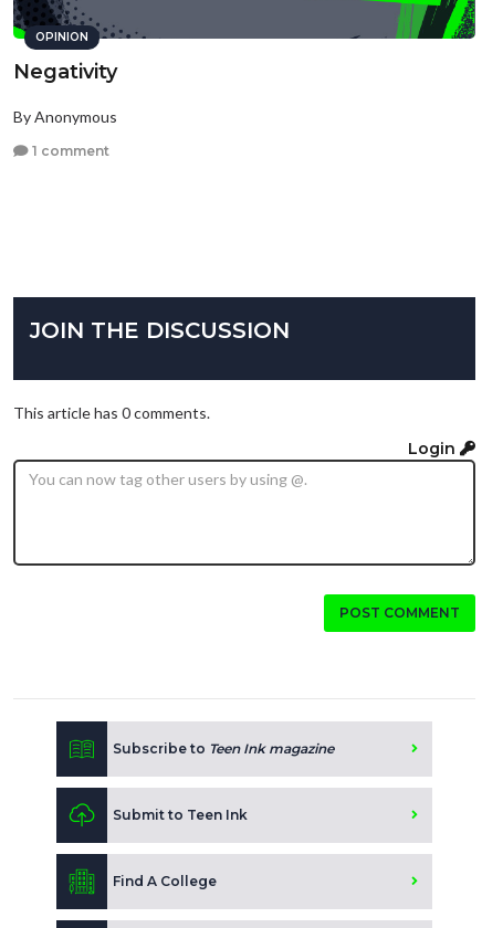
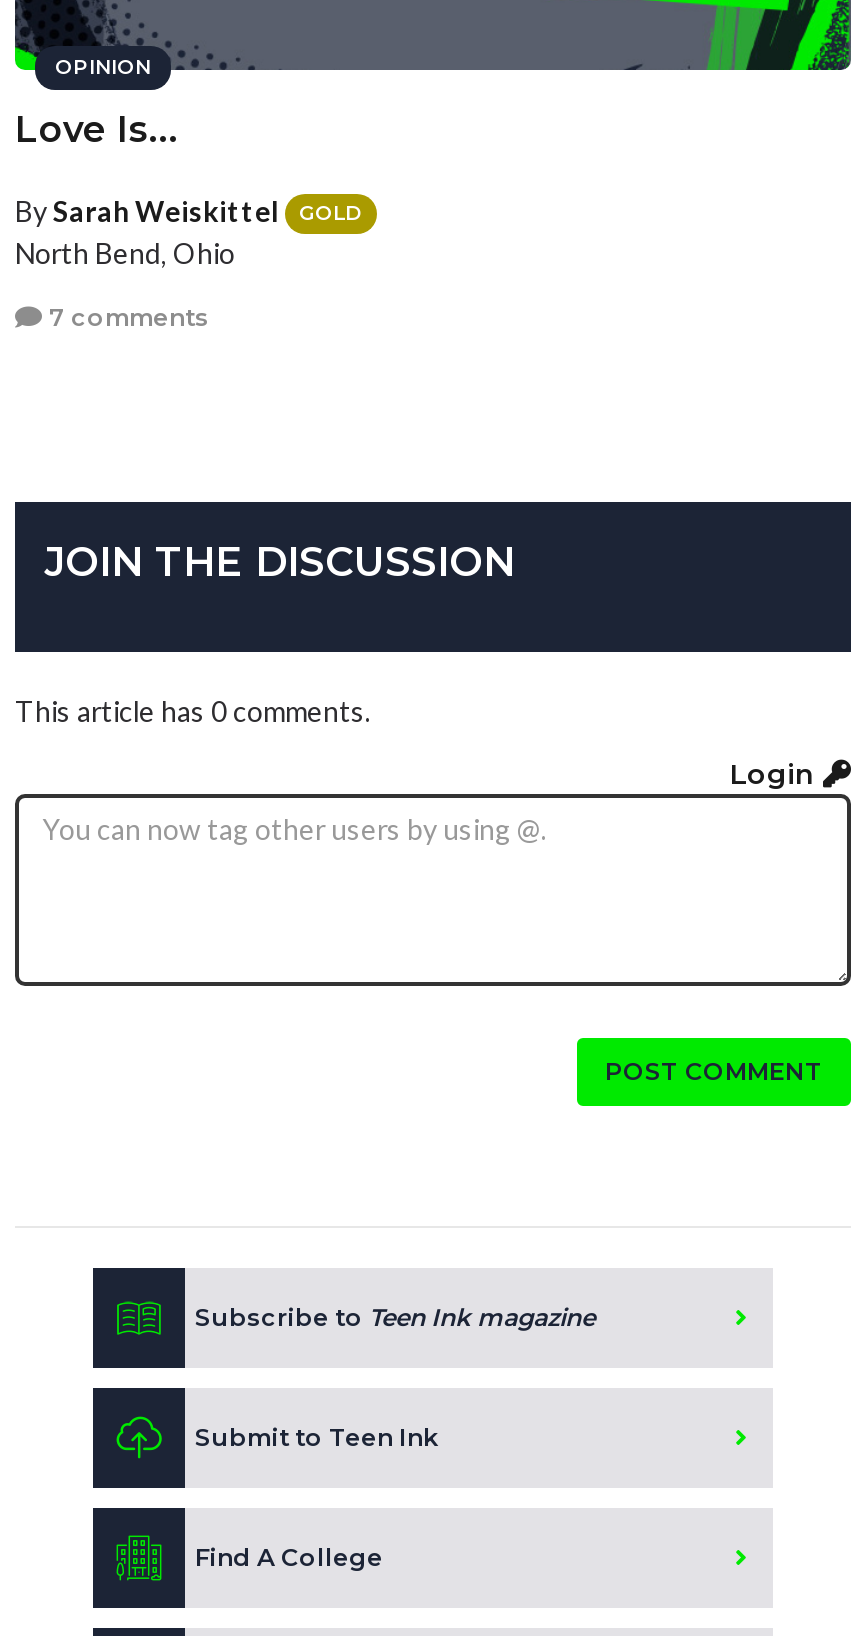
[13,59,117,84] Negativity -> [15,108,179,152] Love Is...
[13,107,117,126] By Anonymous -> [15,194,363,270] By Sarah Weiskittel | GOLD | North Bend, Ohio
[29,143,109,159] 1 comment -> [43,301,209,331] 7 comments

